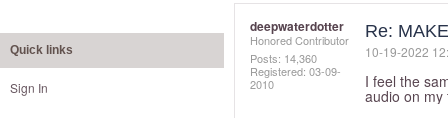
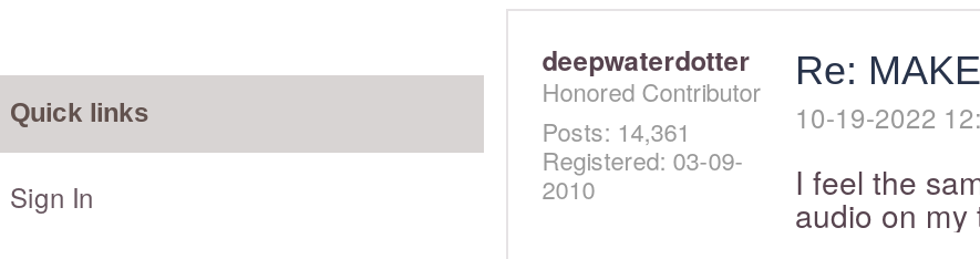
[250,50,317,66] Posts: 14,360 -> [542,113,690,148] Posts: 14,361

